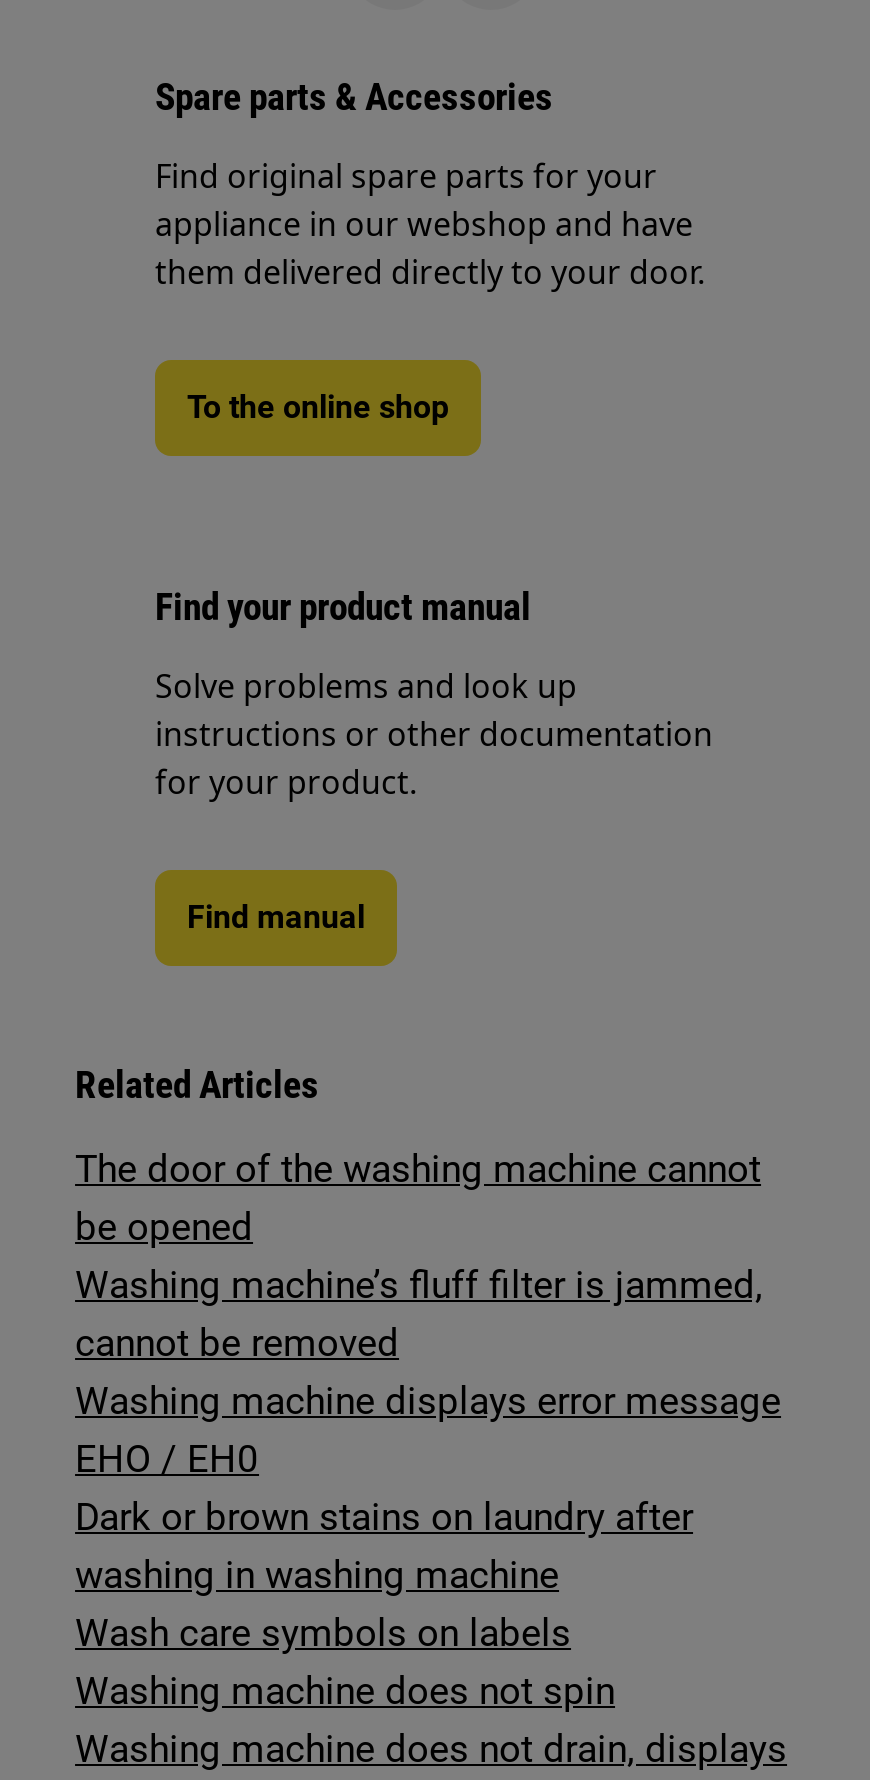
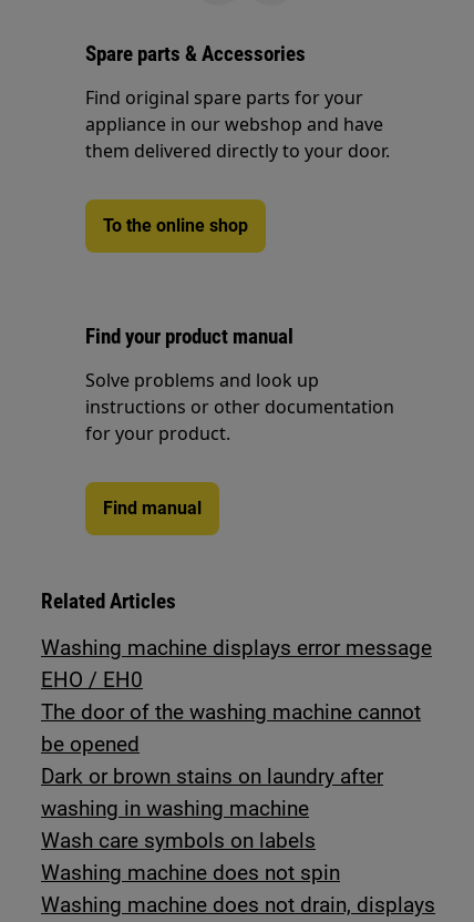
moved [75,1146,761,1250] -> [41,699,421,757]: The door of the washing machine cannot | be opened
[75,1262,763,1366] Washing machine’s fluff filter is jammed, | cannot be removed -> none
moved [75,1378,781,1482] -> [41,635,432,693]: Washing machine displays error message | EHO / EH0

